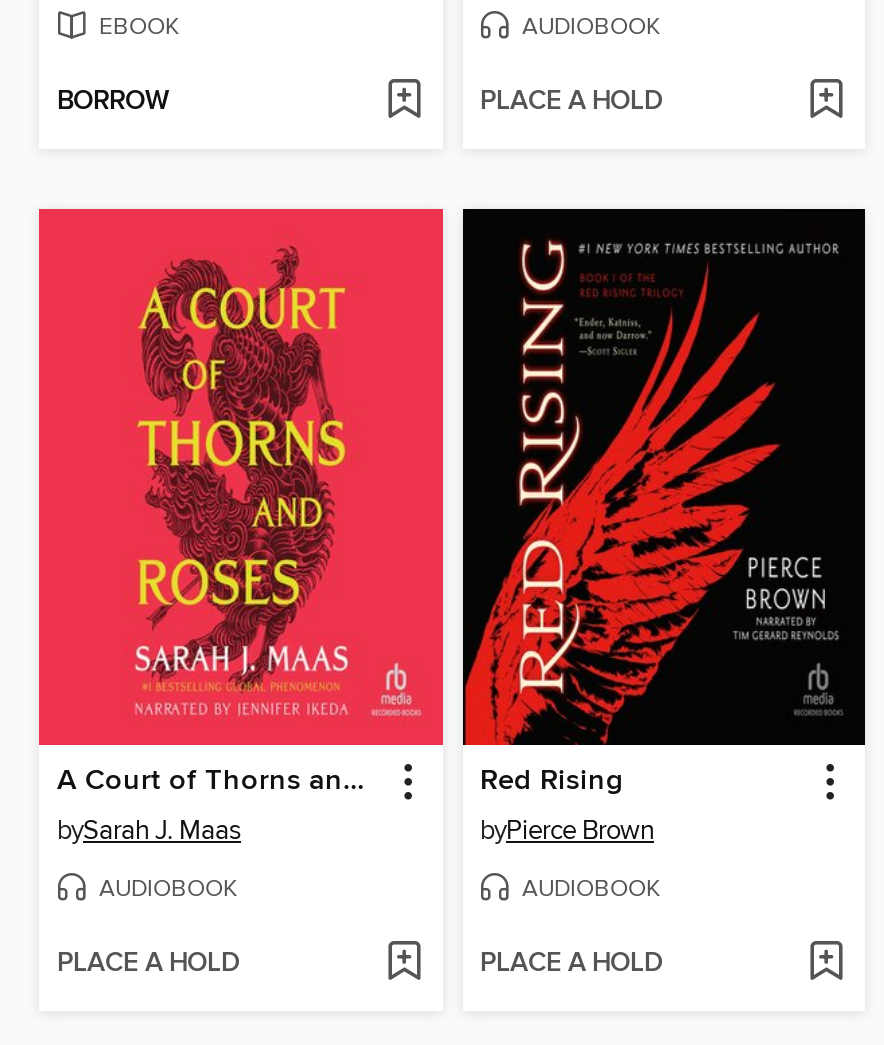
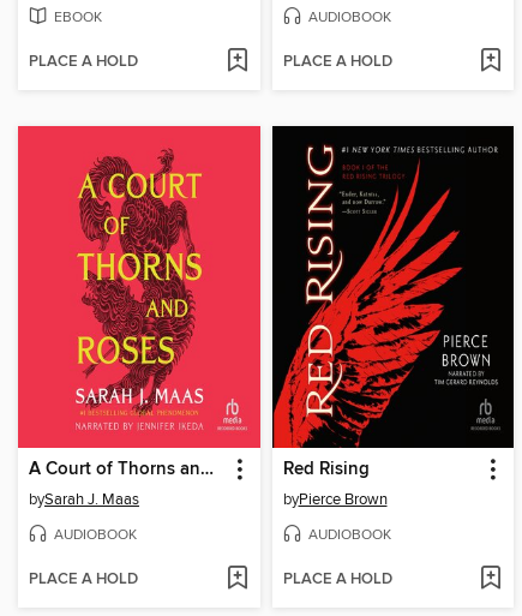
[57,85,169,119] BORROW -> [29,51,138,72] PLACE A HOLD

